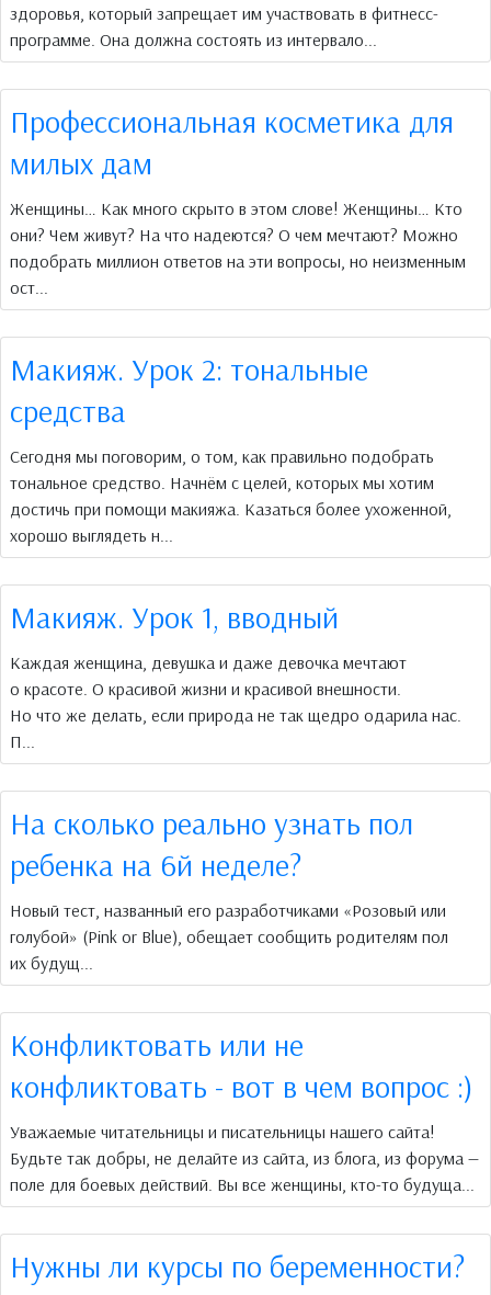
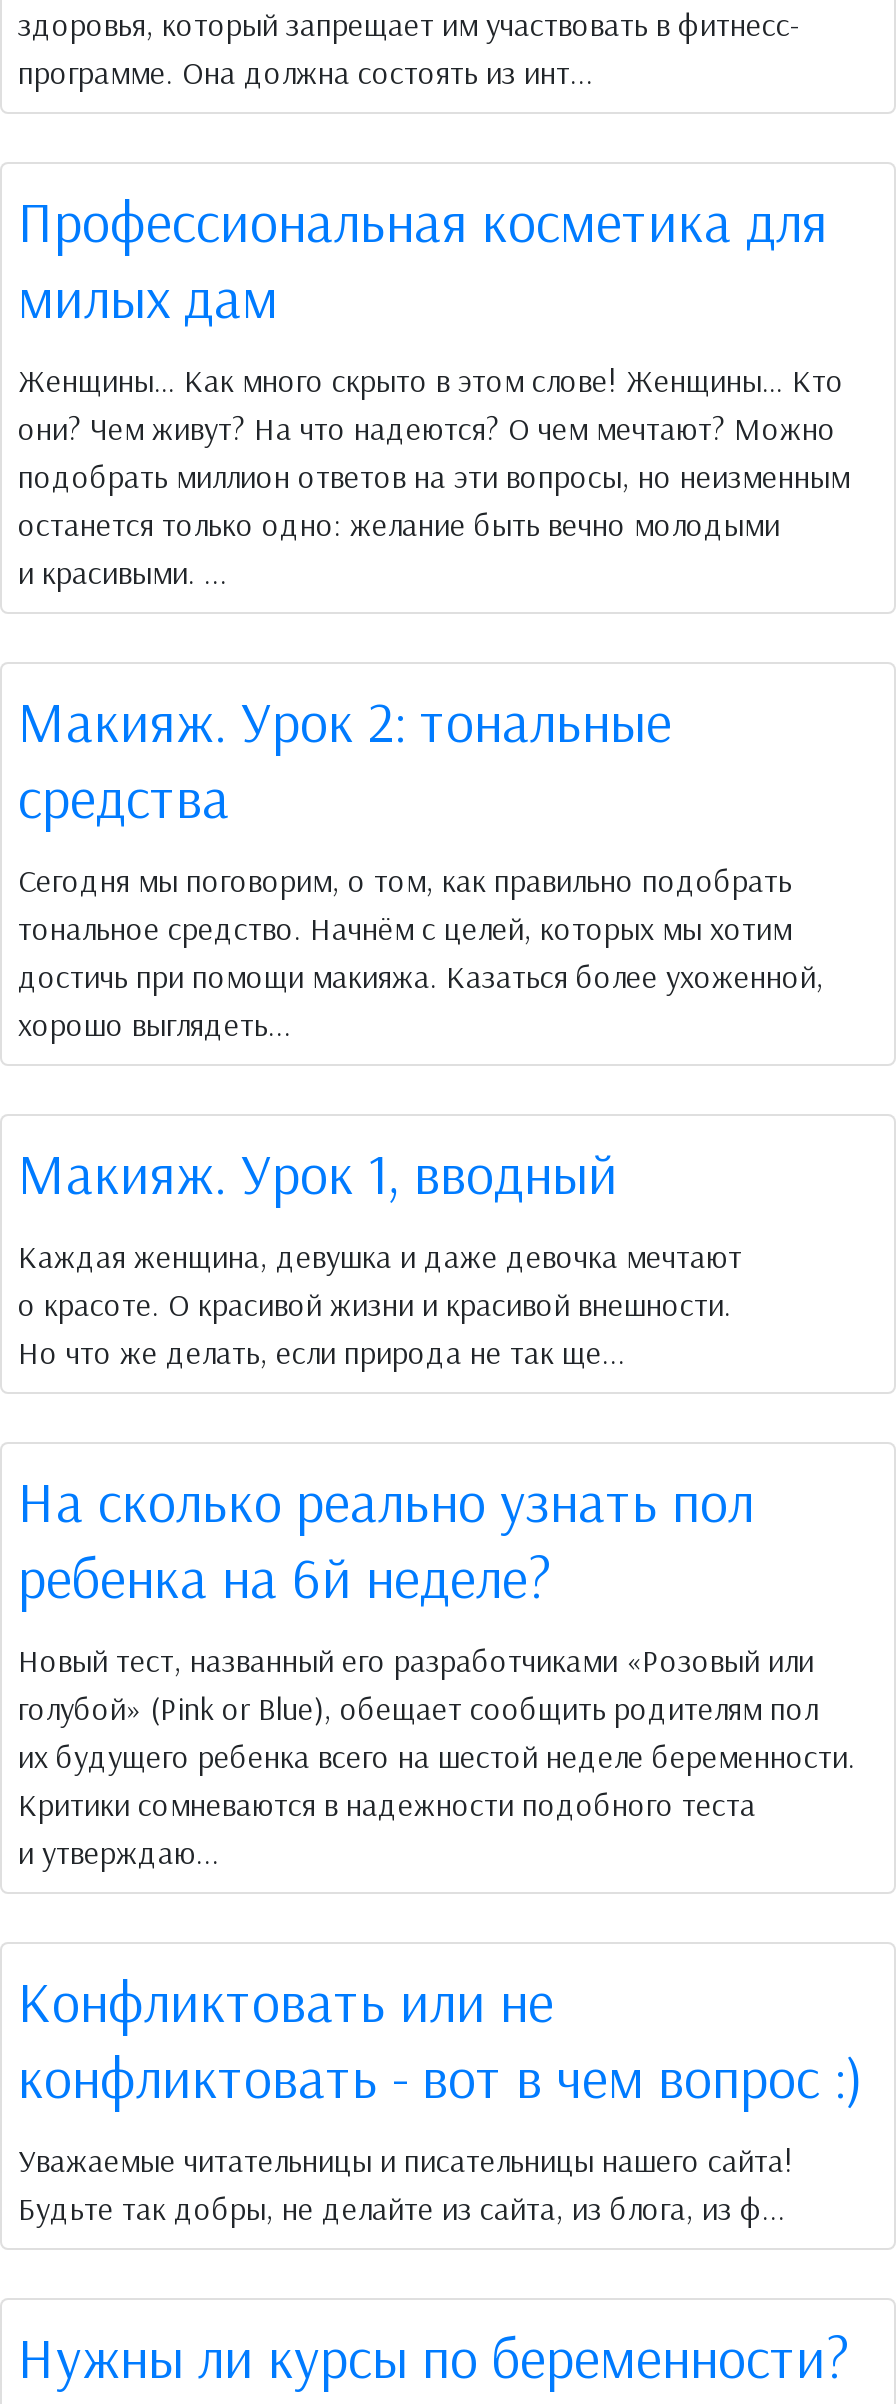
[10,29,377,51] программе. Она должна состоять из интервало... -> [18,52,594,92] программе. Она должна состоять из инт...
[10,276,48,298] ост... -> [18,504,780,592] останется только одно: желание быть вечно молодыми | и красивыми. ...
[10,524,173,546] хорошо выглядеть н... -> [18,1004,292,1044] хорошо выглядеть...
[10,704,461,752] Но что же делать, если природа не так щедро одарила нас. | П... -> [18,1332,626,1372] Но что же делать, если природа не так ще...
[10,952,93,974] их будущ... -> [18,1736,856,1872] их будущего ребенка всего на шестой неделе беременности. | Критики сомневаются в надежности подобного теста | и утверждаю...
moved [10,1025,473,1143] -> [18,1966,864,2180]: Конфликтовать или не | конфликтовать - вот в чем вопрос :) | Уважаемые читательницы и писательницы нашего сайта!
[10,1147,479,1195] Будьте так добры, не делайте из сайта, из блога, из форума — | поле для боевых действий. Вы все женщины, кто-то будуща... -> [18,2188,786,2228] Будьте так добры, не делайте из сайта, из блога, из ф...

